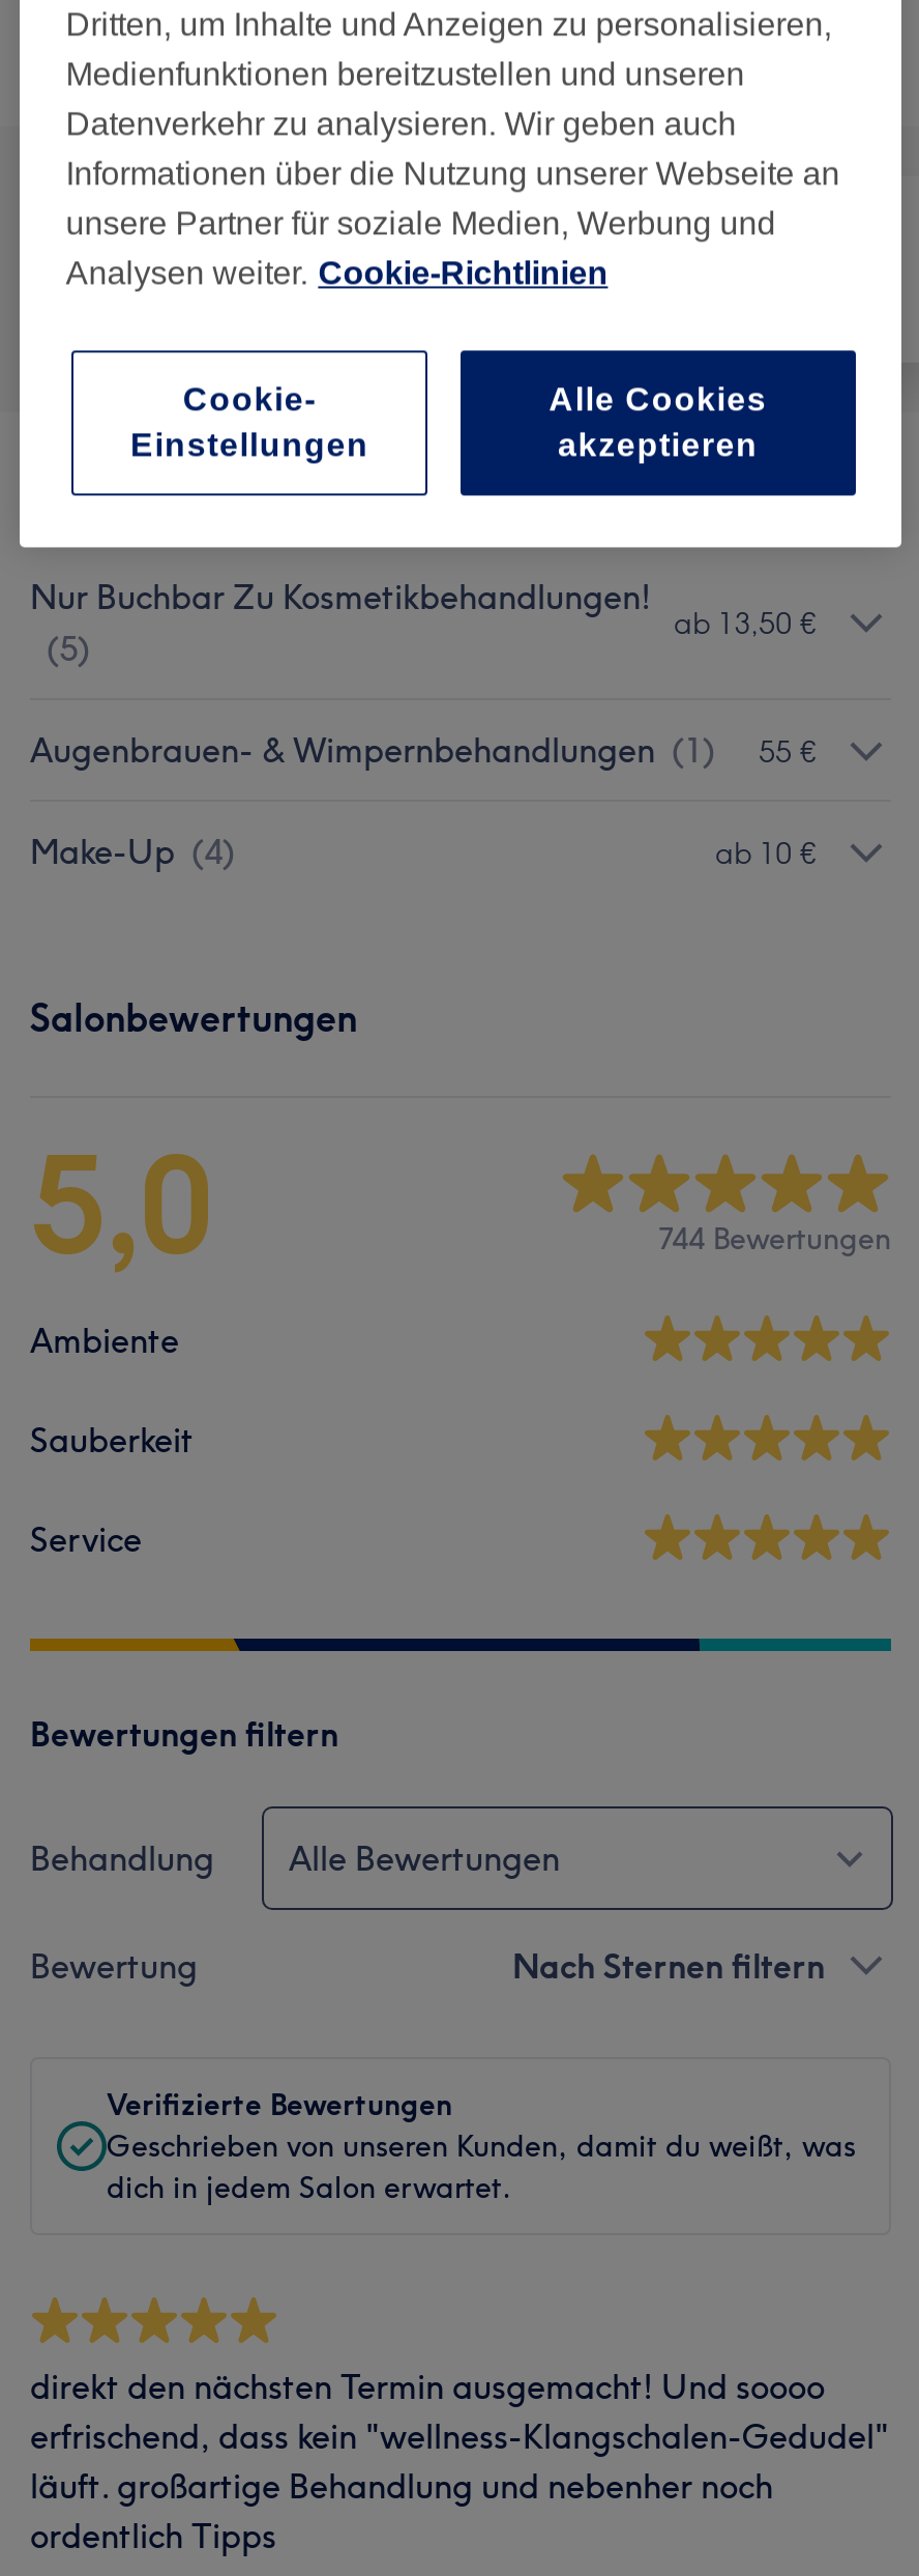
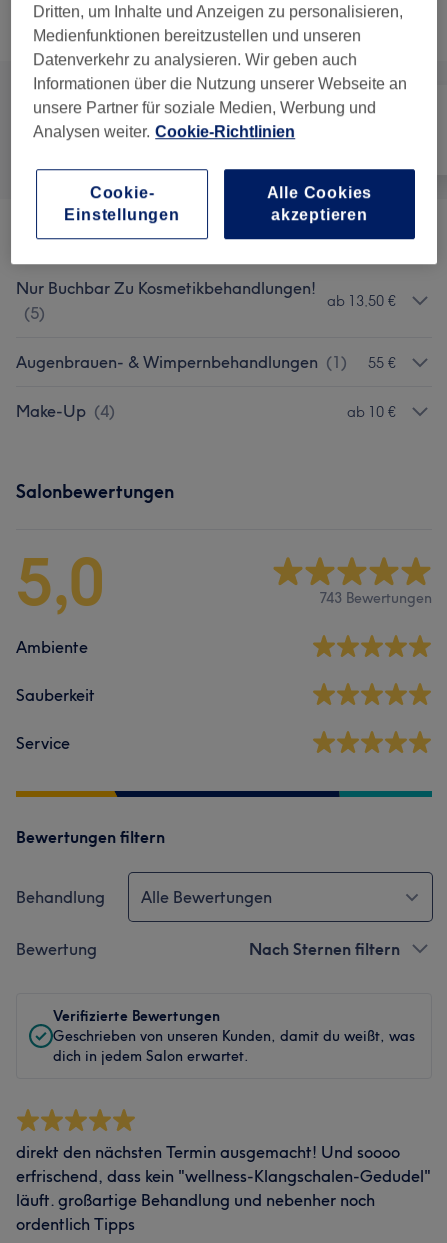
[657,1219,891,1256] 744 Bewertungen -> [319,588,432,606] 743 Bewertungen

